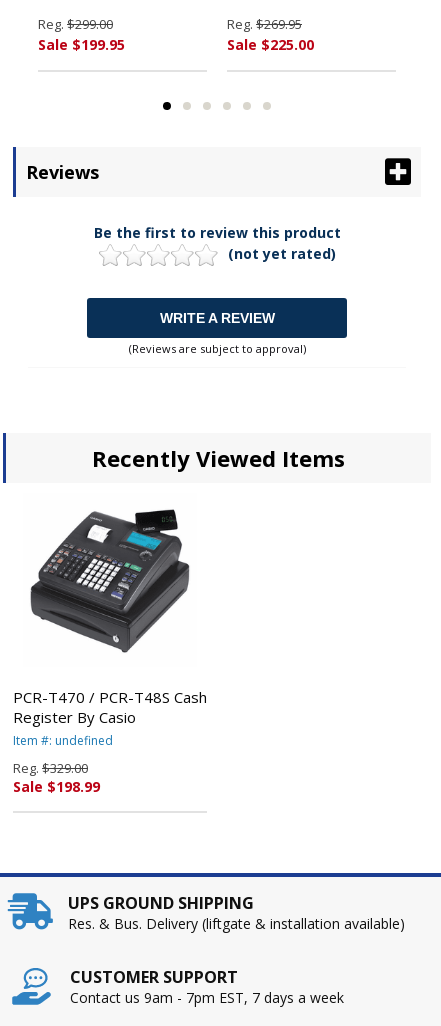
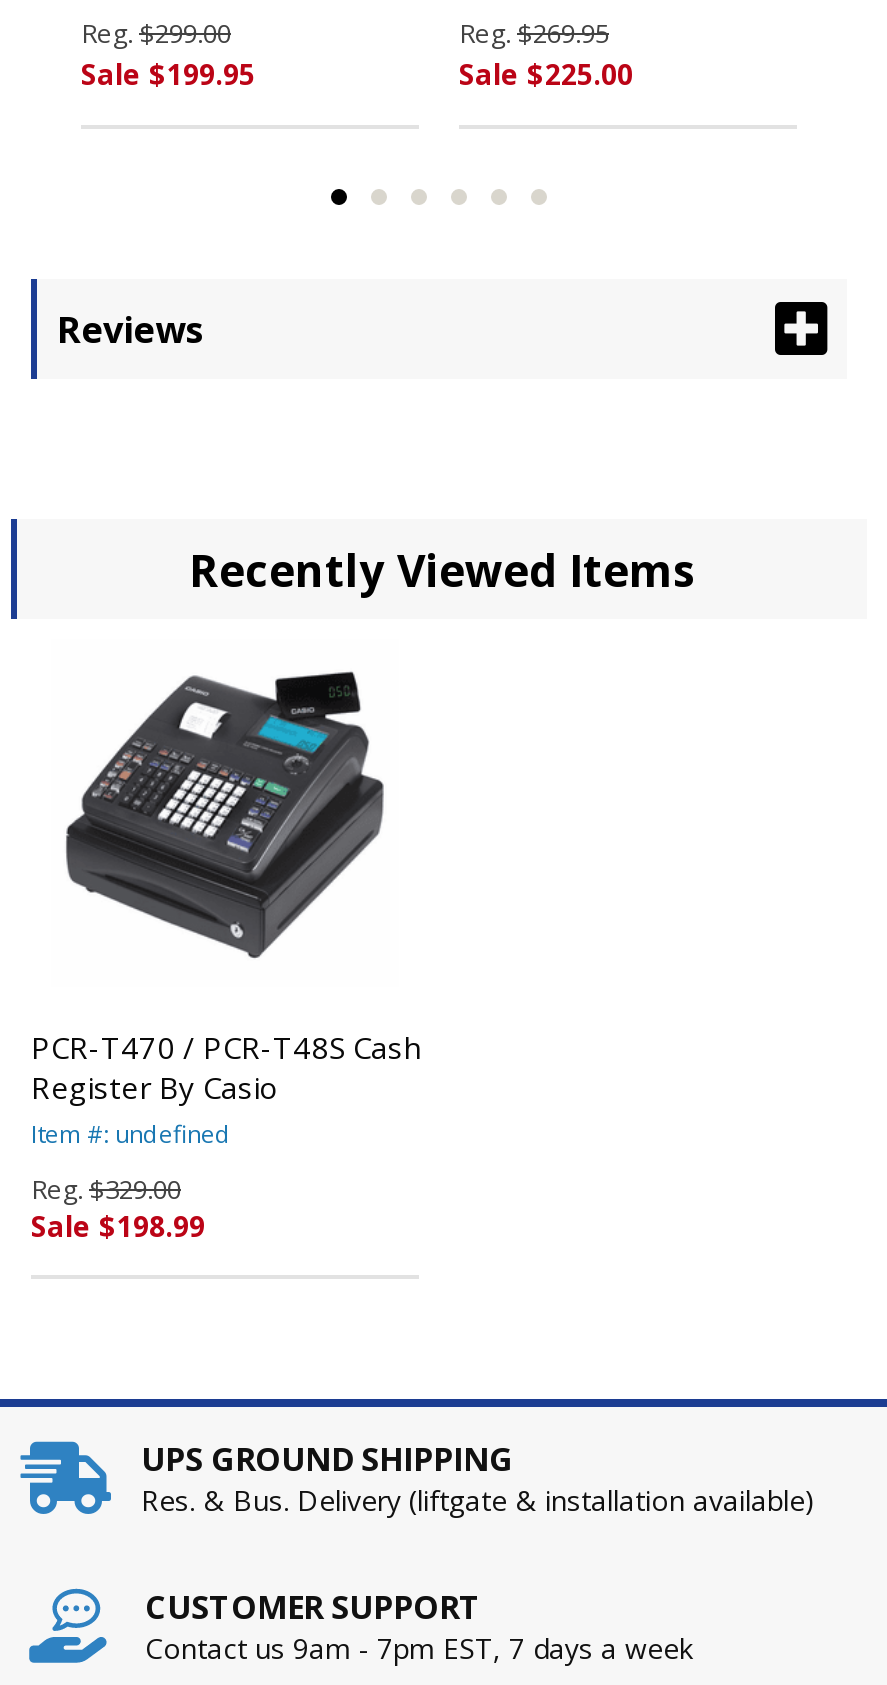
[93,223,340,356] Be the first to review this product | (not yet rated) | WRITE A REVIEW | (Reviews are subject to approval) -> none

